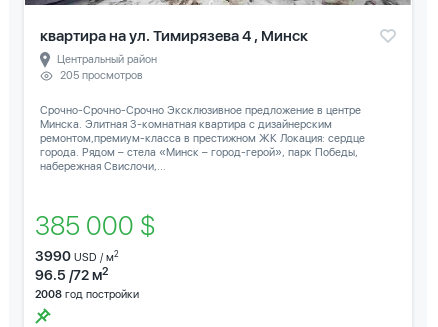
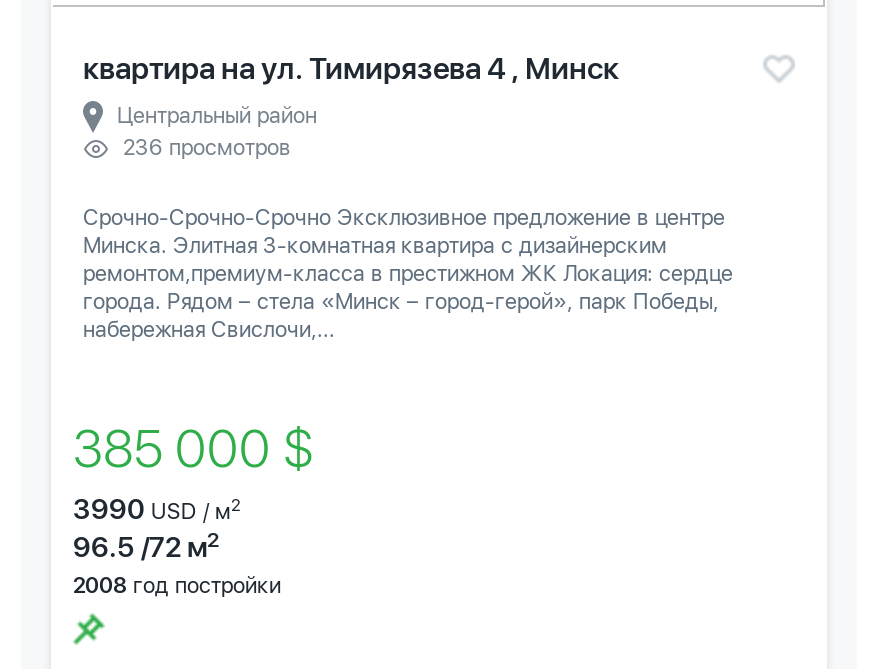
[60,69,143,82] 205 просмотров -> [123,134,291,160] 236 просмотров

